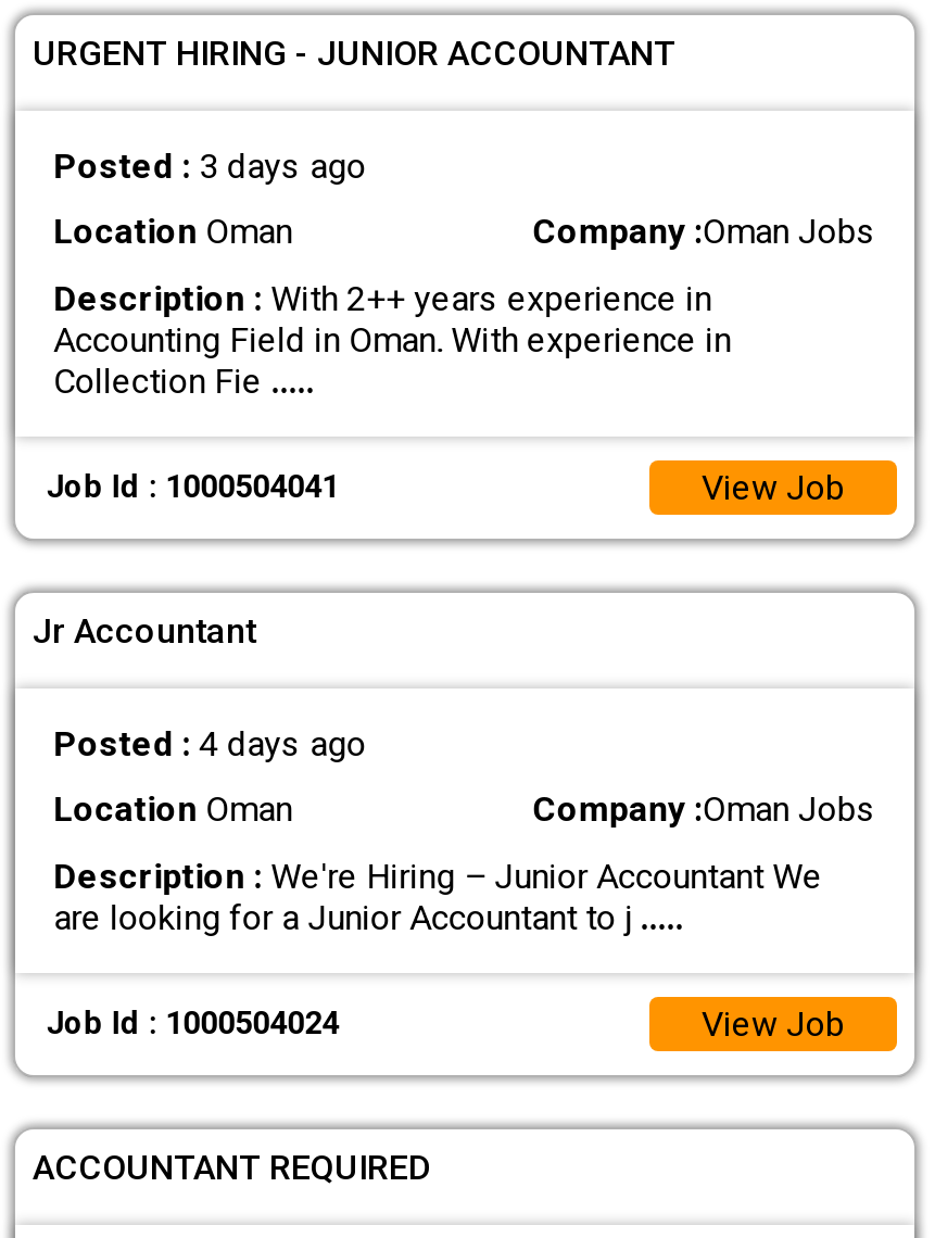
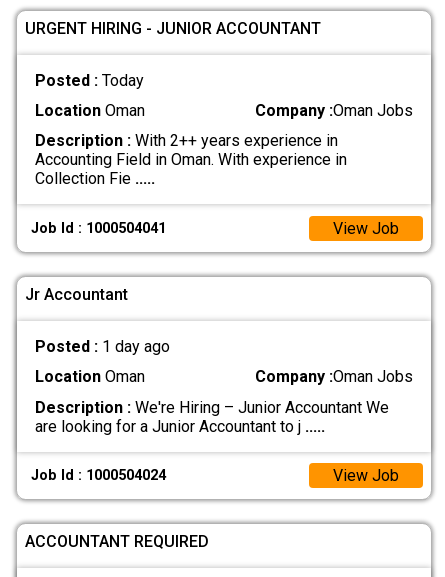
[53,146,366,187] Posted : 3 days ago -> [35,71,144,90] Posted : Today
[53,724,366,765] Posted : 4 days ago -> [35,337,170,356] Posted : 1 day ago

